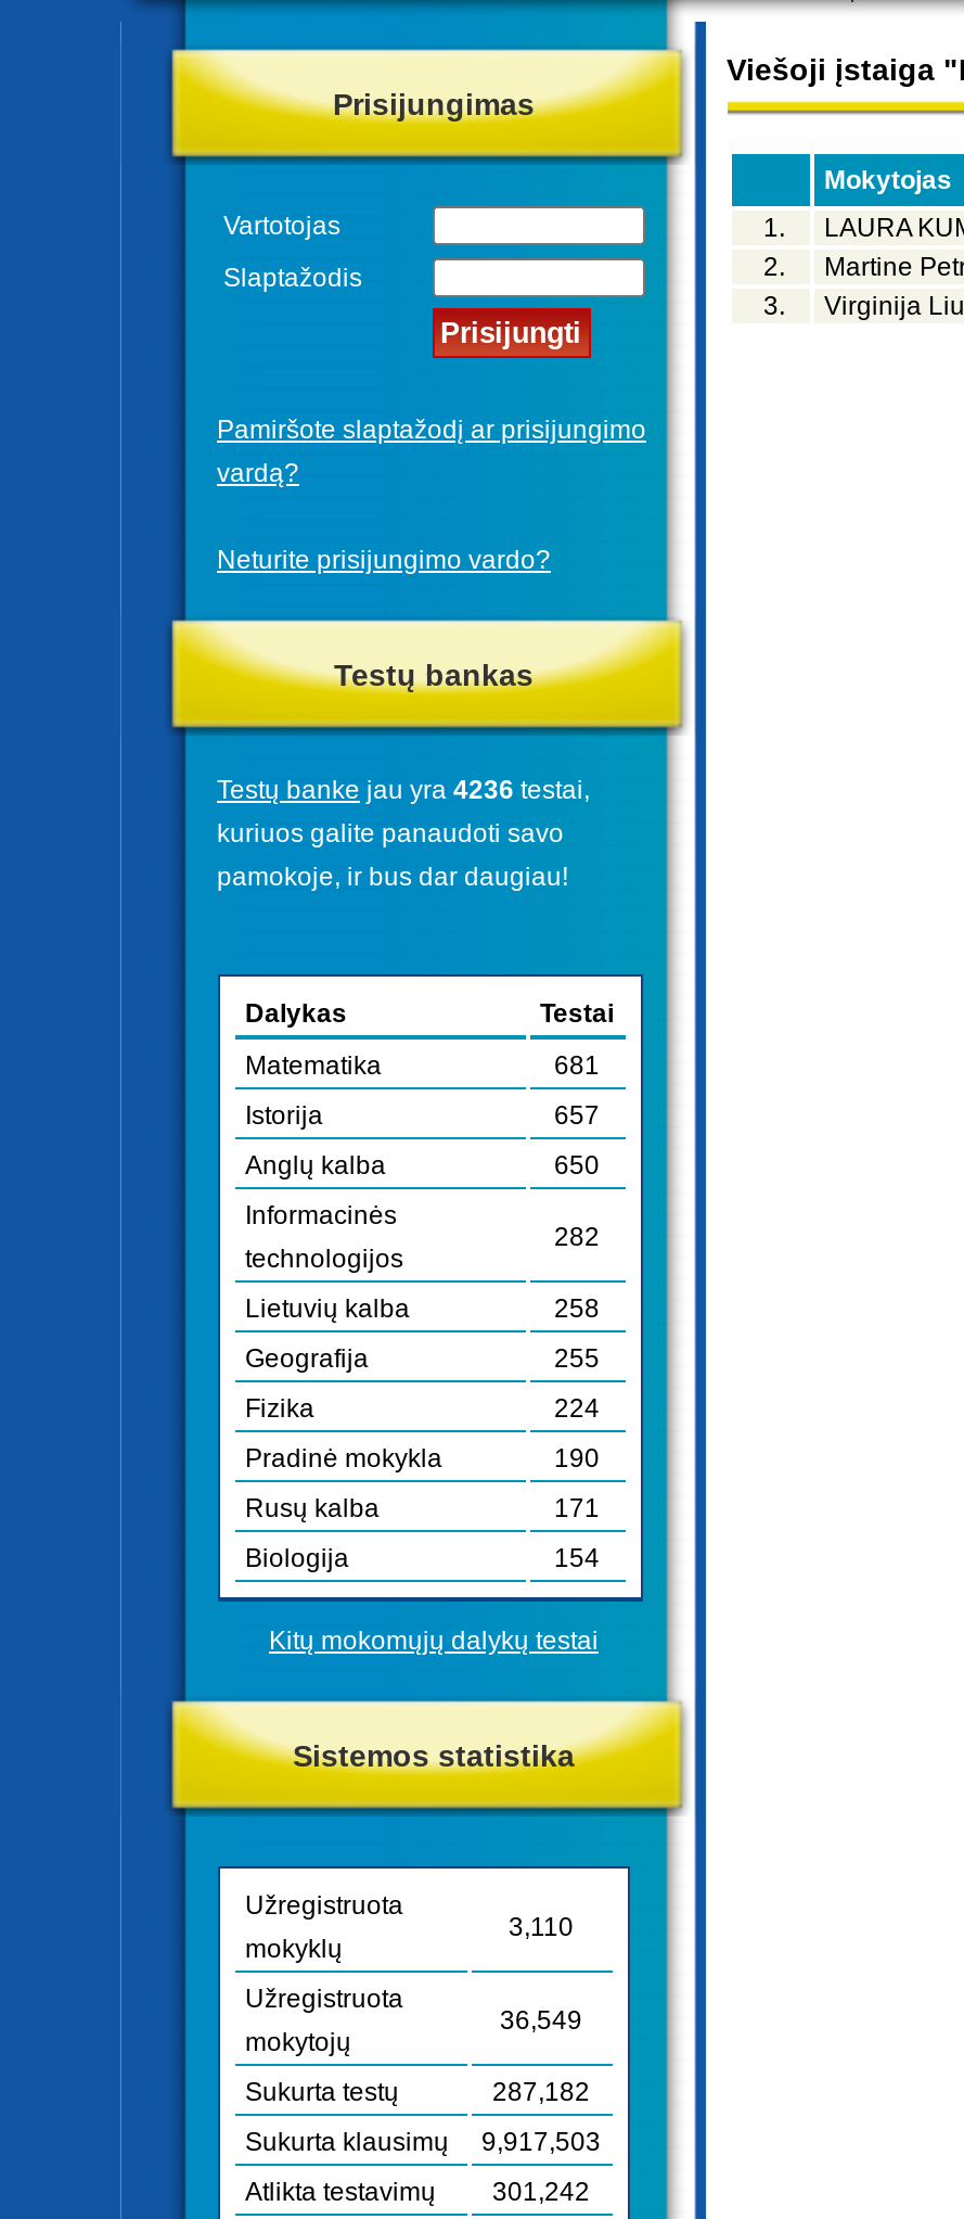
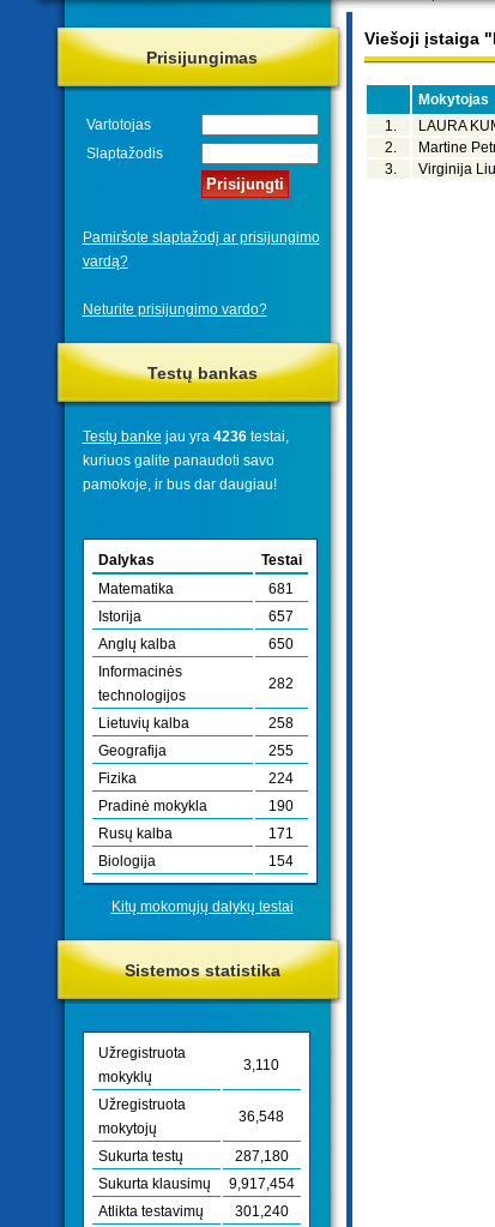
[500,2005,582,2036] 36,549 -> [239,1108,284,1125] 36,548
[492,2077,590,2107] 287,182 -> [234,1148,288,1165] 287,180
[245,2127,601,2157] Sukurta klausimų 9,917,503 -> [98,1175,294,1192] Sukurta klausimų 9,917,454
[245,2177,590,2207] Atlikta testavimų 301,242 -> [98,1203,288,1220] Atlikta testavimų 301,240

